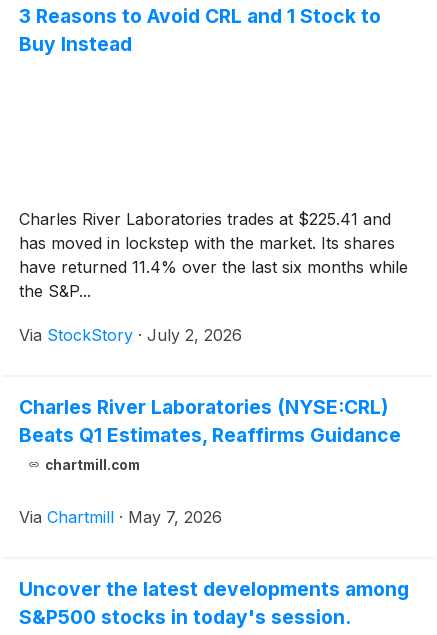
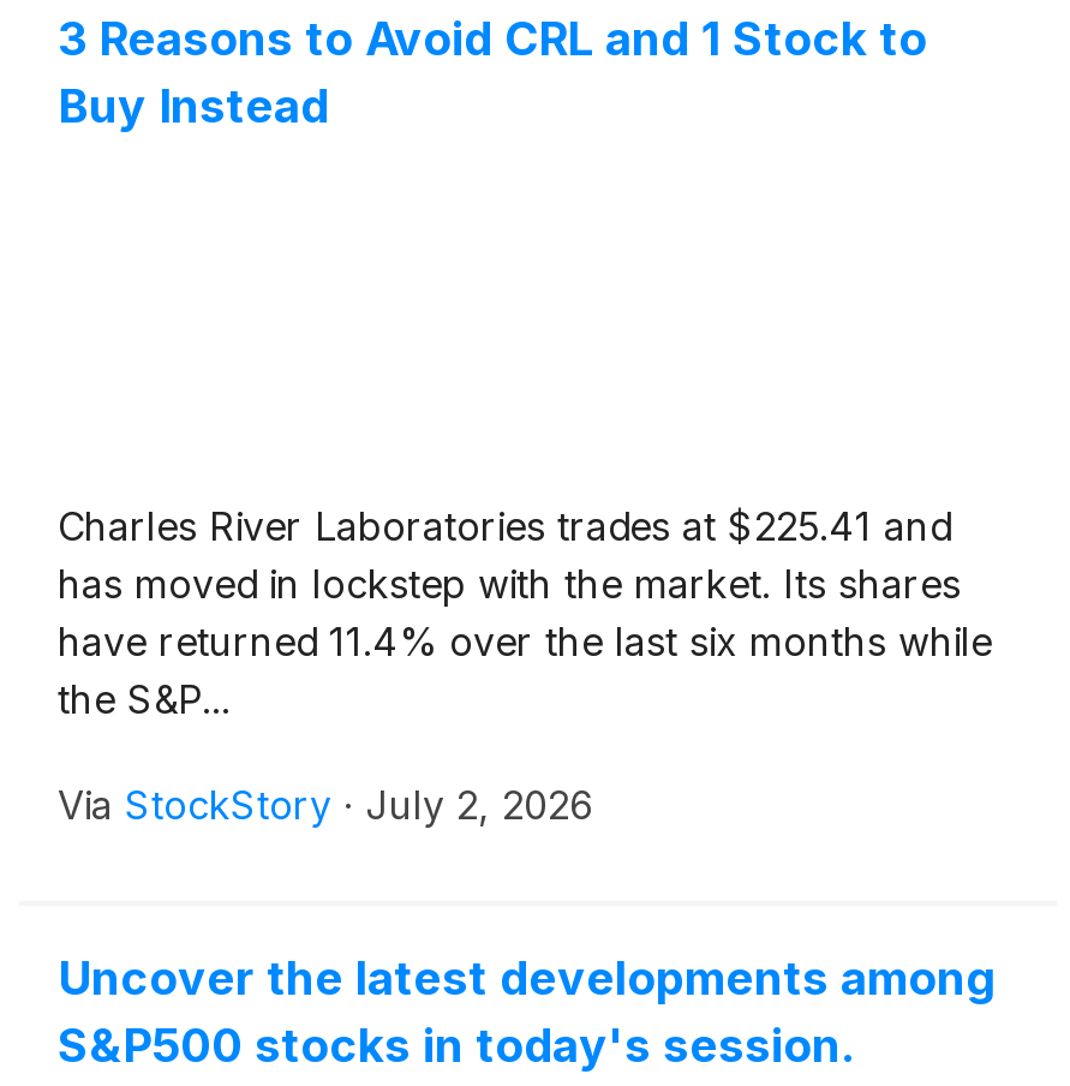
[19,395,401,527] Charles River Laboratories (NYSE:CRL) | Beats Q1 Estimates, Reaffirms Guidance | chartmill.com | Via Chartmill · May 7, 2026 -> none

